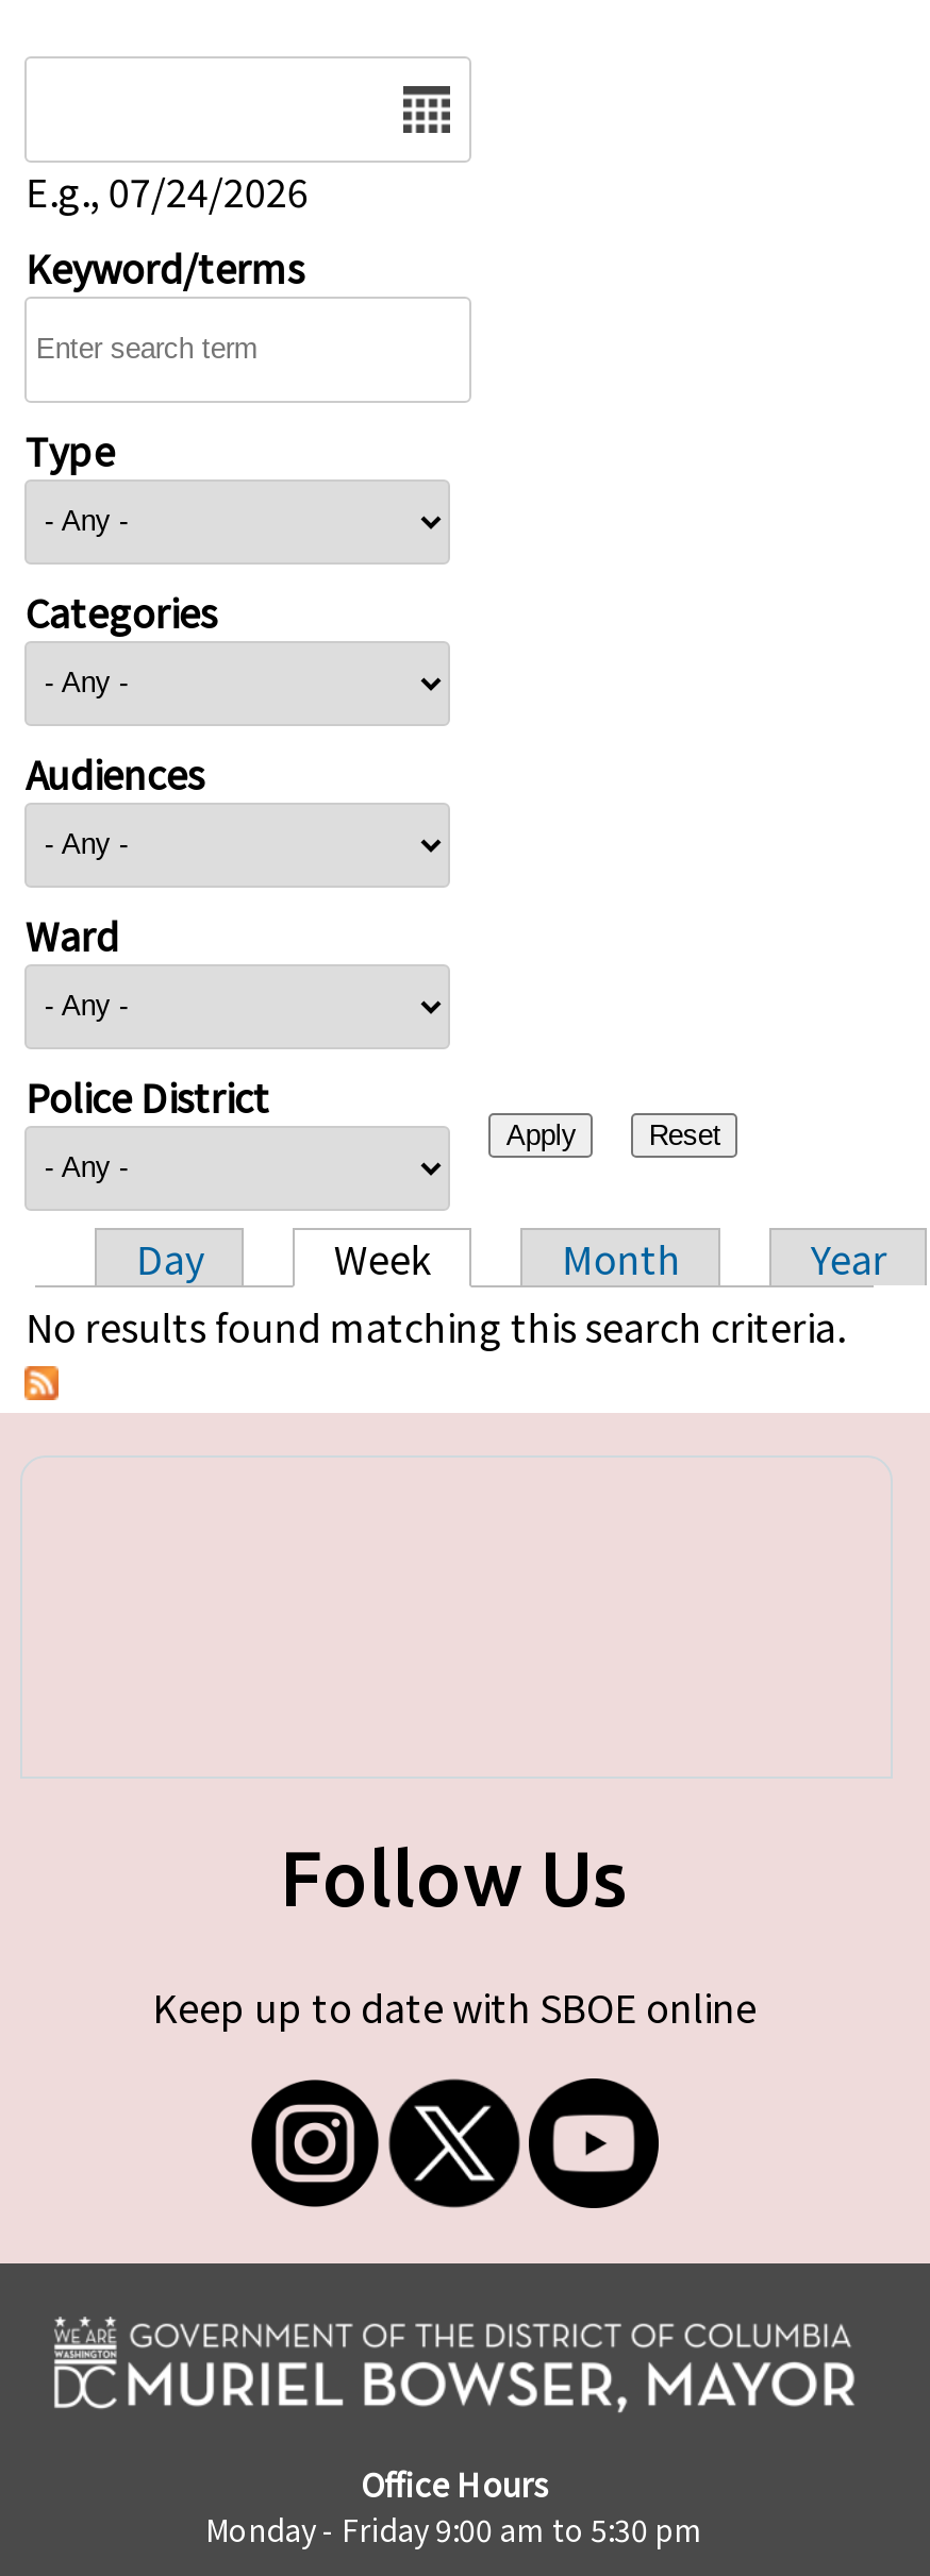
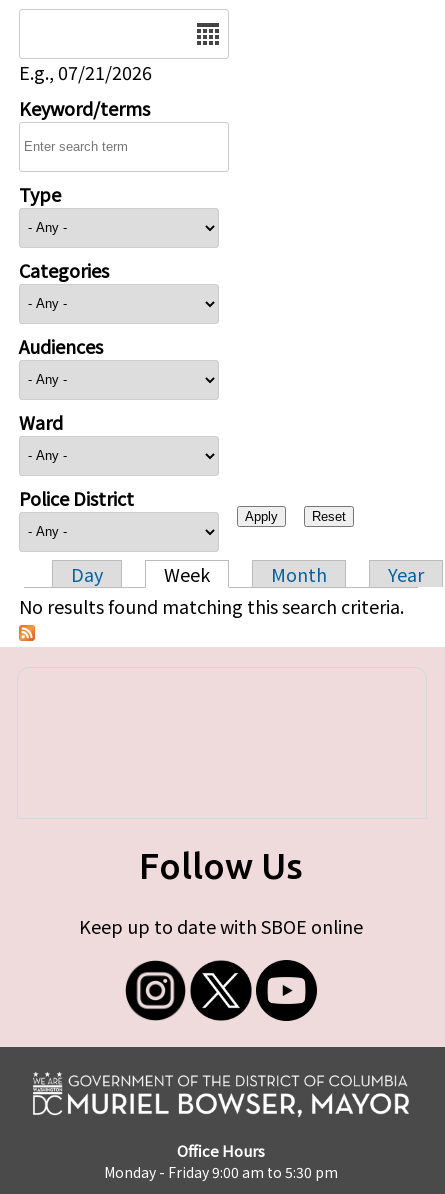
[25,162,308,217] E.g., 07/24/2026 -> [19,58,152,84] E.g., 07/21/2026

